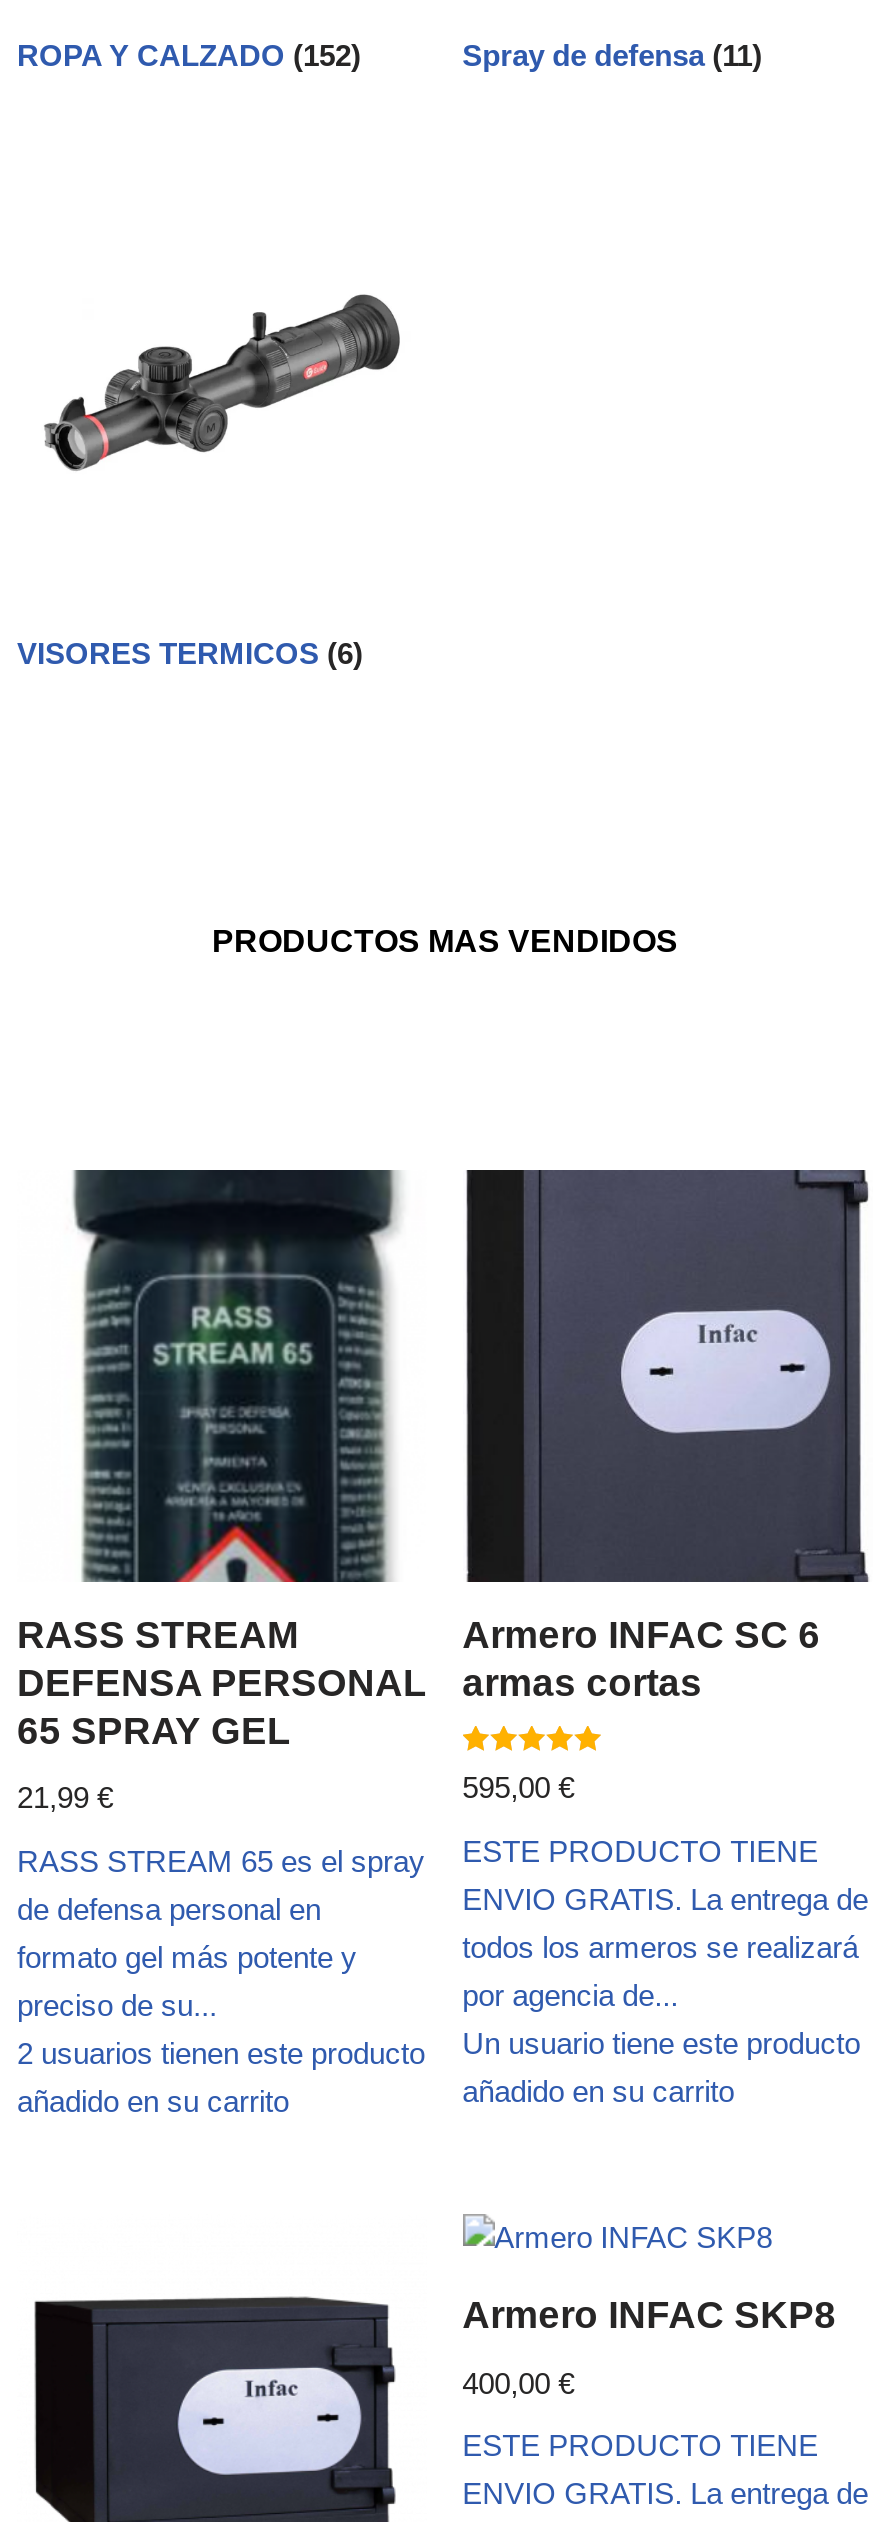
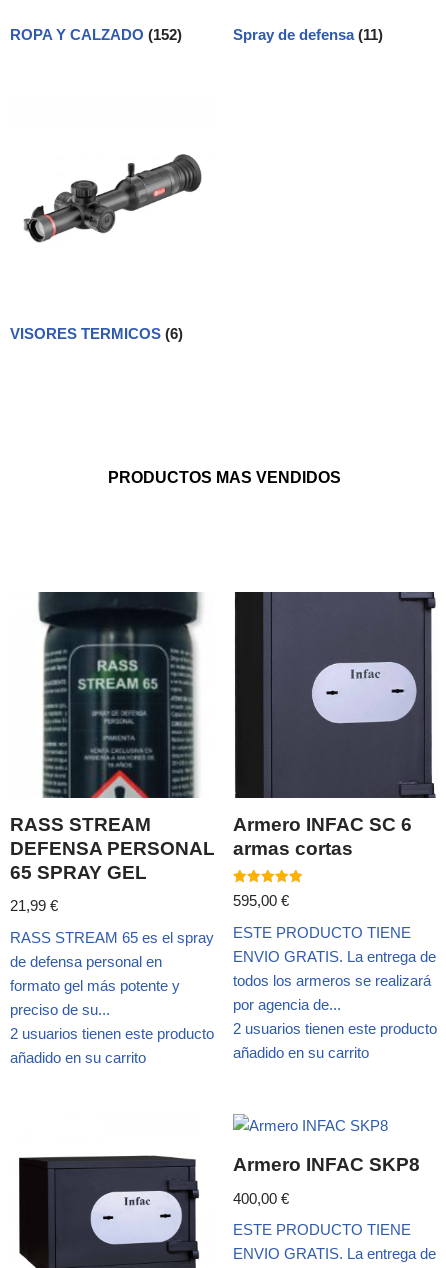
[462,2026,860,2060] Un usuario tiene este producto -> [233,1020,437,1037] 2 usuarios tienen este producto

